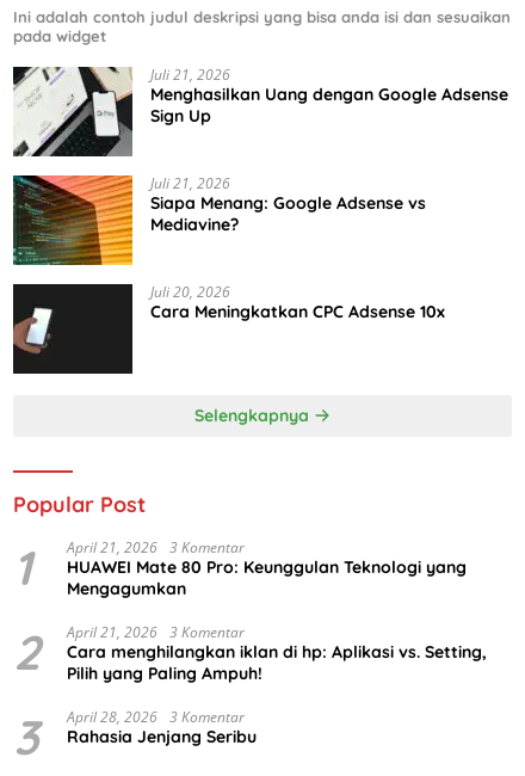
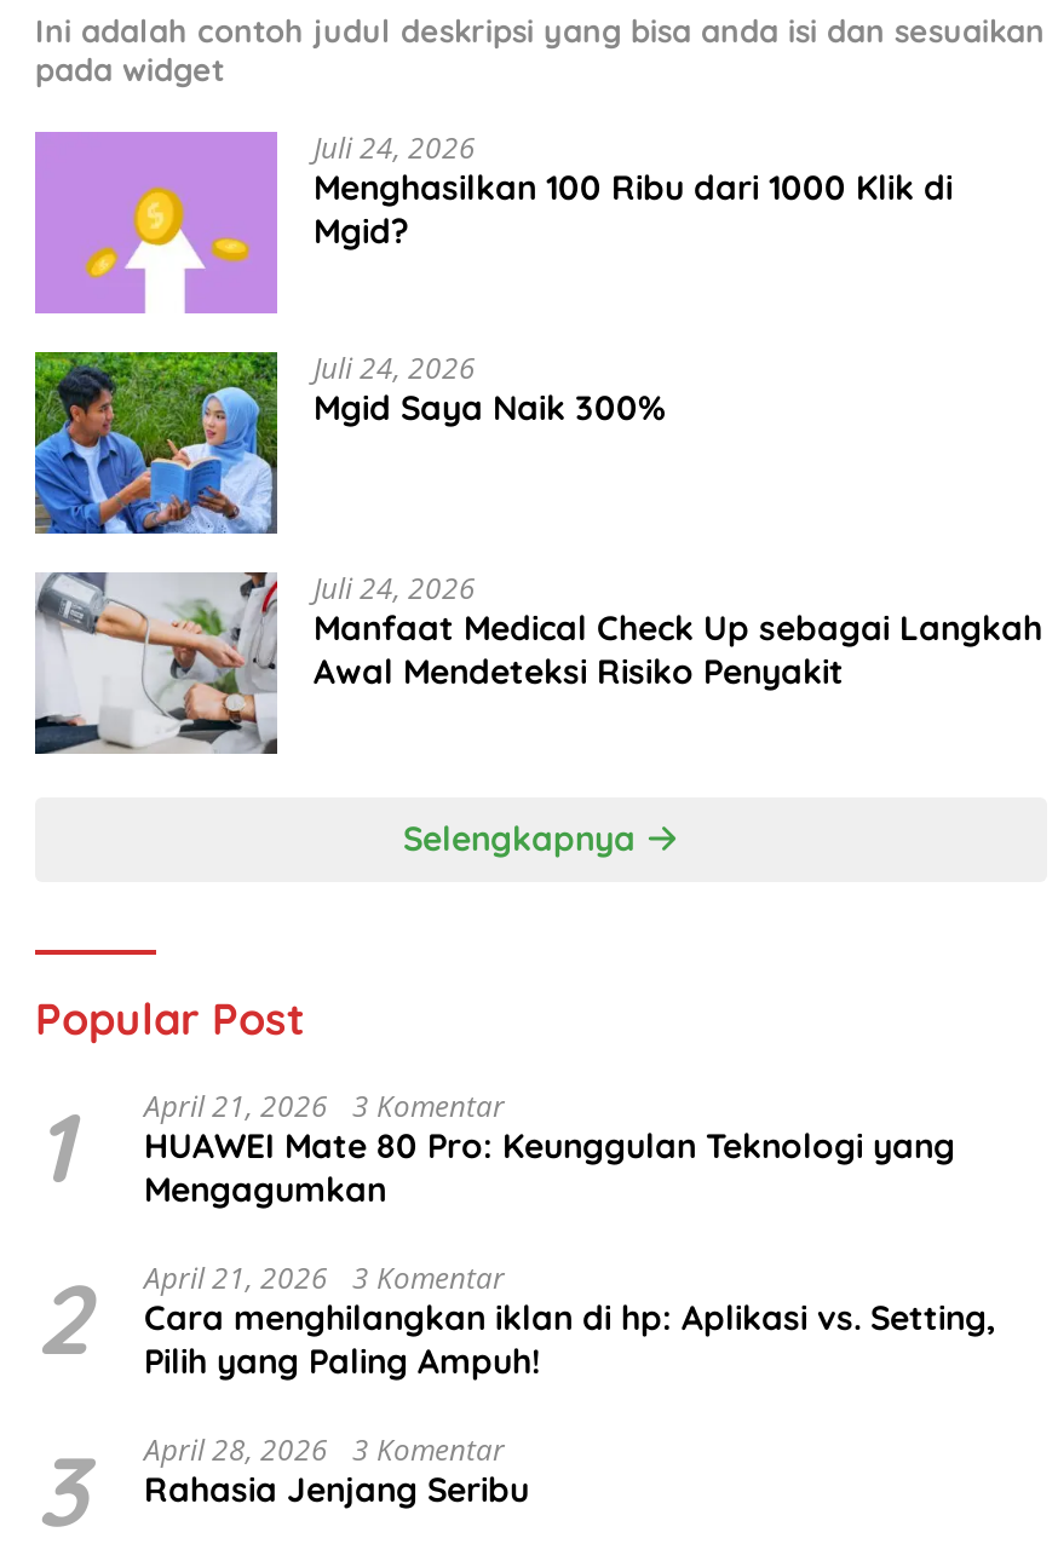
[12,65,508,158] [image] | Juli 21, 2026 | Menghasilkan Uang dengan Google Adsense | Sign Up -> [33,127,953,316] [image] | Juli 24, 2026 | Menghasilkan 100 Ribu dari 1000 Klik di | Mgid?
[12,173,426,266] [image] | Juli 21, 2026 | Siapa Menang: Google Adsense vs | Mediavine? -> [33,348,665,536] [image] | Juli 24, 2026 | Mgid Saya Naik 300%
[12,282,445,375] [image] | Juli 20, 2026 | Cara Meningkatkan CPC Adsense 10x -> [33,568,1042,756] [image] | Juli 24, 2026 | Manfaat Medical Check Up sebagai Langkah | Awal Mendeteksi Risiko Penyakit

